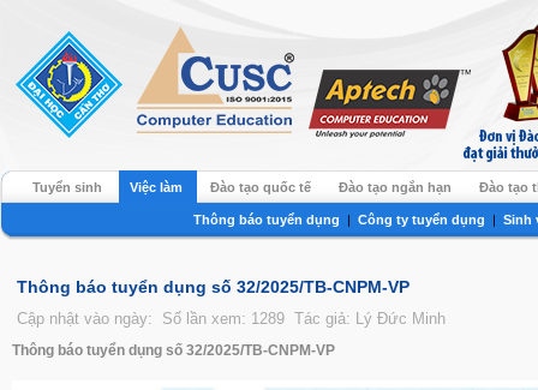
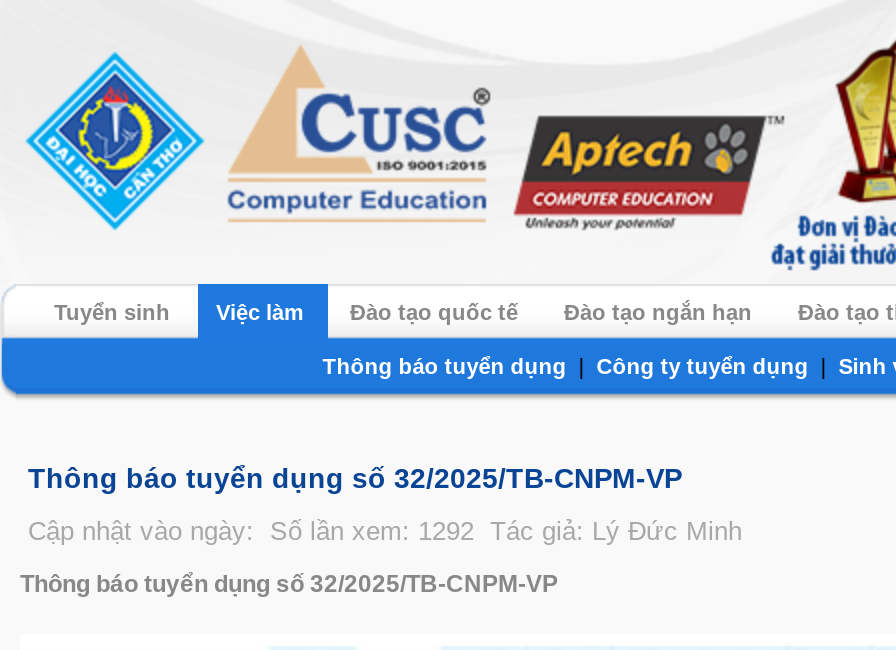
[17,310,446,328] Cập nhật vào ngày: Số lần xem: 1289 Tác giả: Lý Đức Minh -> [28,516,742,546] Cập nhật vào ngày: Số lần xem: 1292 Tác giả: Lý Đức Minh

